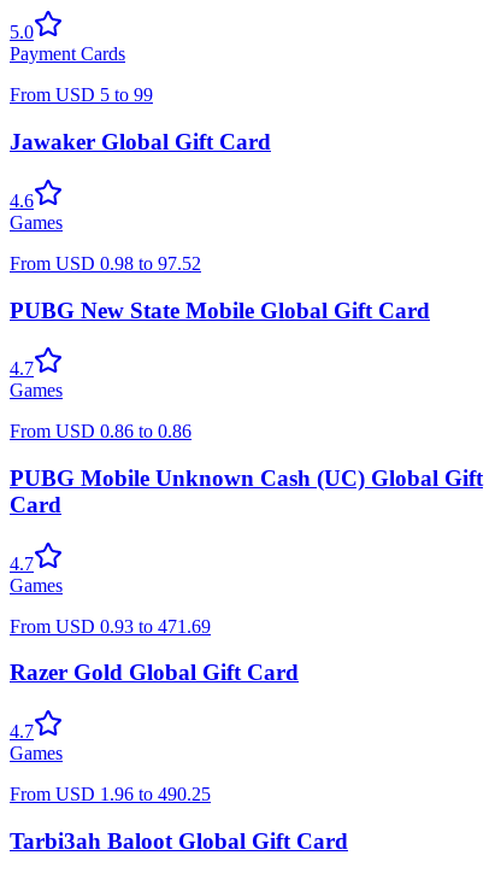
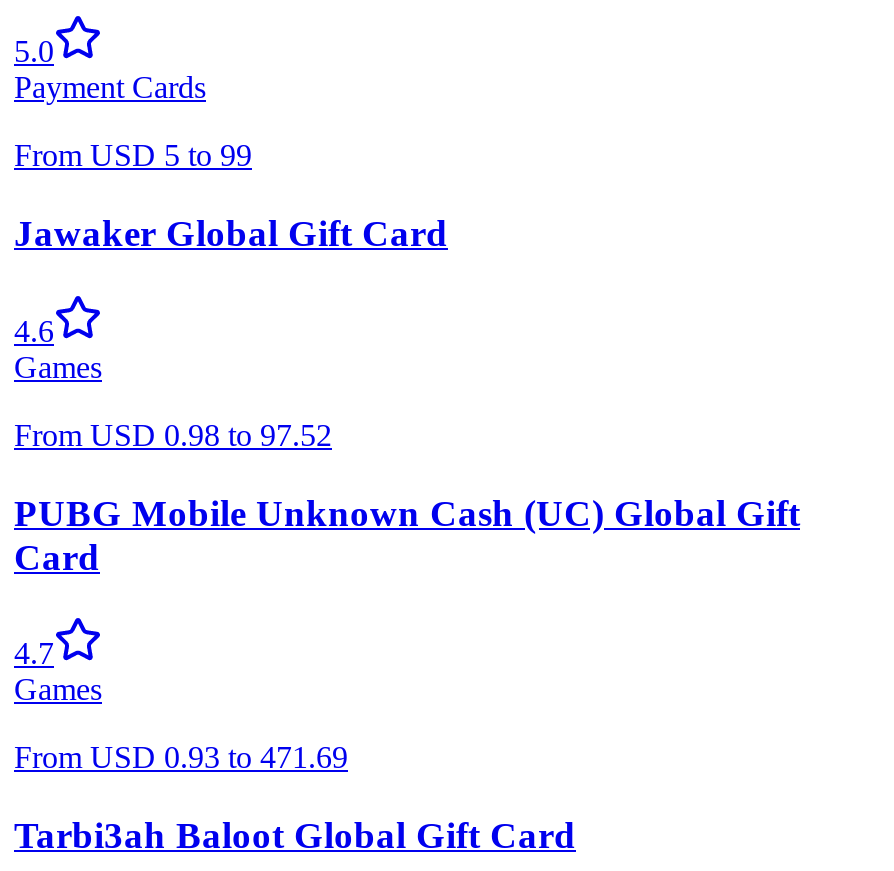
[10,297,430,442] PUBG New State Mobile Global Gift Card | 4.7 | Games | From USD 0.86 to 0.86 -> none
[10,660,299,805] Razer Gold Global Gift Card | 4.7 | Games | From USD 1.96 to 490.25 -> none

